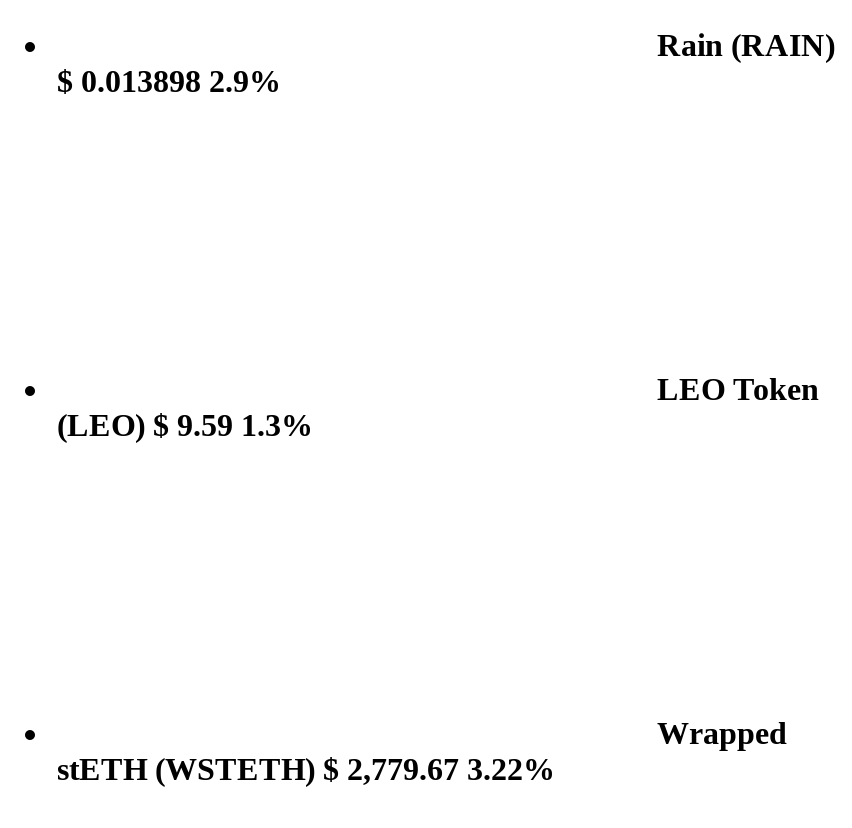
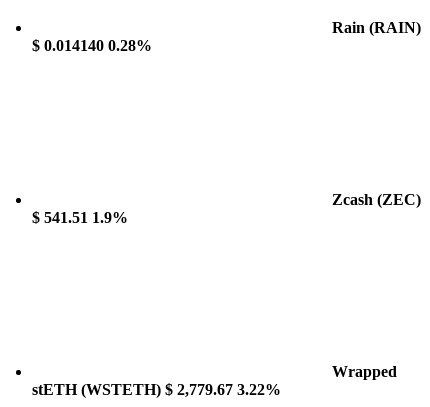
[57,64,281,98] $ 0.013898 2.9% -> [32,37,152,54] $ 0.014140 0.28%
[57,372,819,442] LEO Token | (LEO) $ 9.59 1.3% -> [32,191,421,226] Zcash (ZEC) | $ 541.51 1.9%

